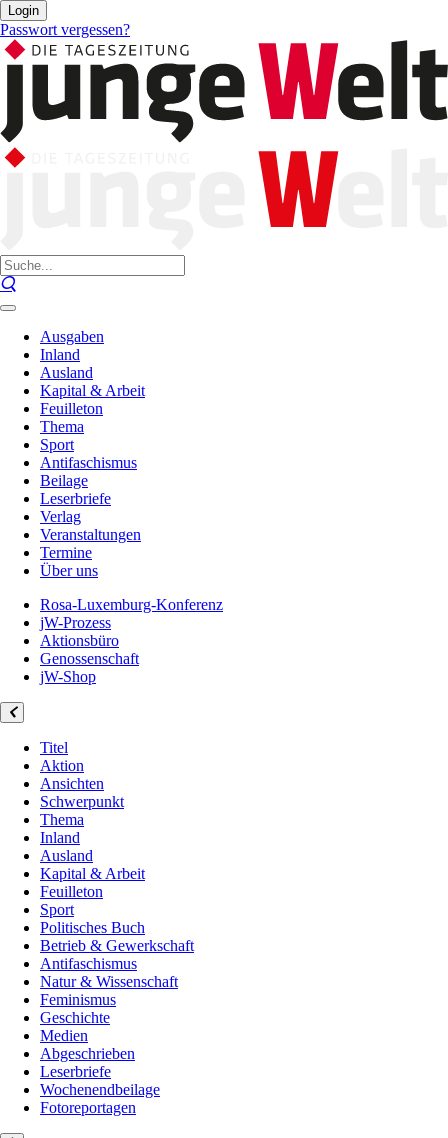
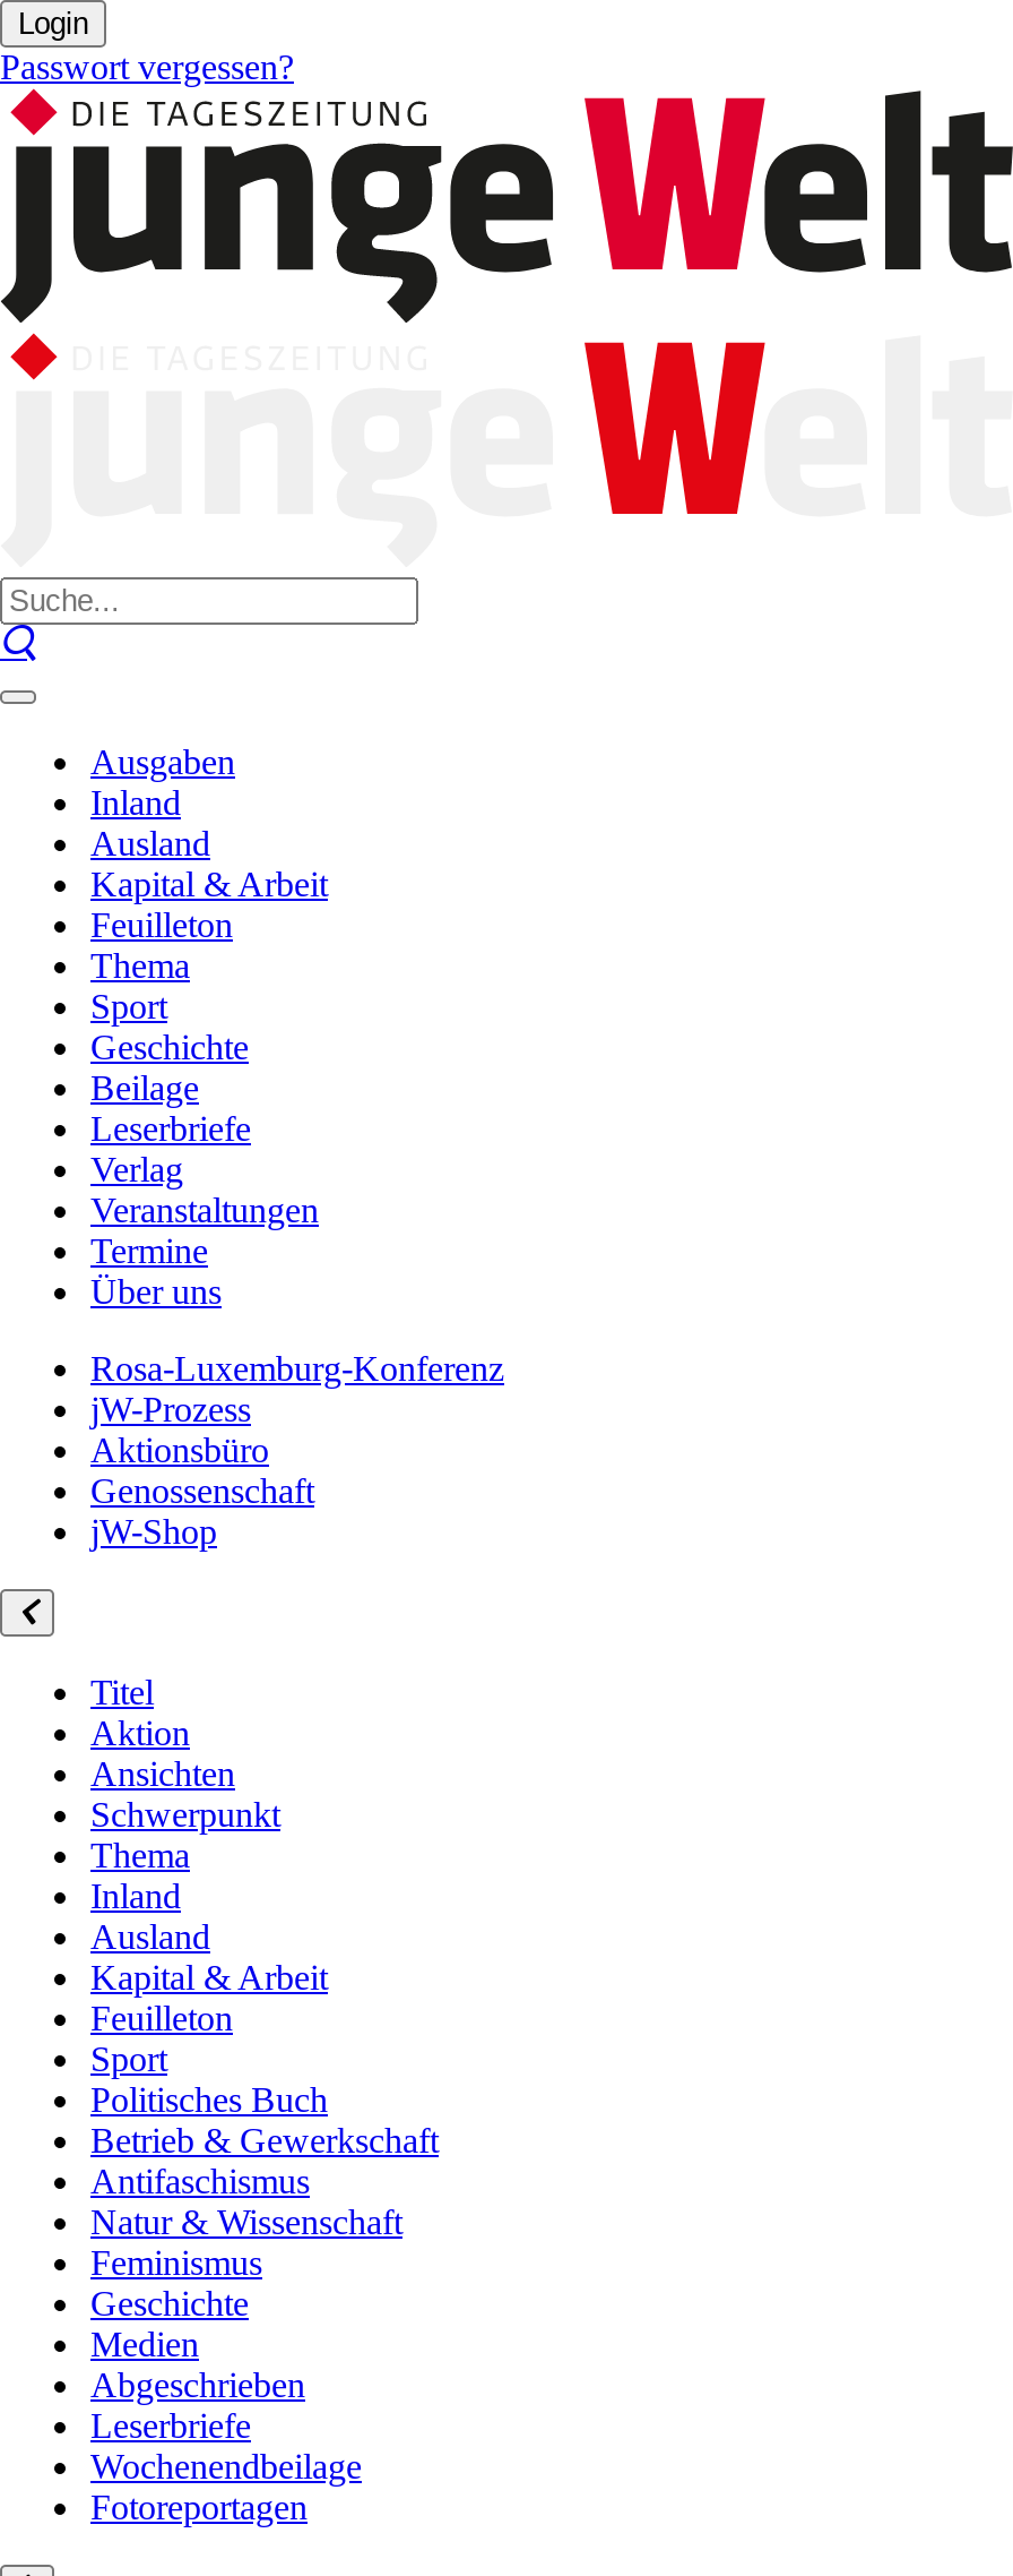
[40,454,137,471] Antifaschismus -> [90,1028,249,1066] Geschichte

